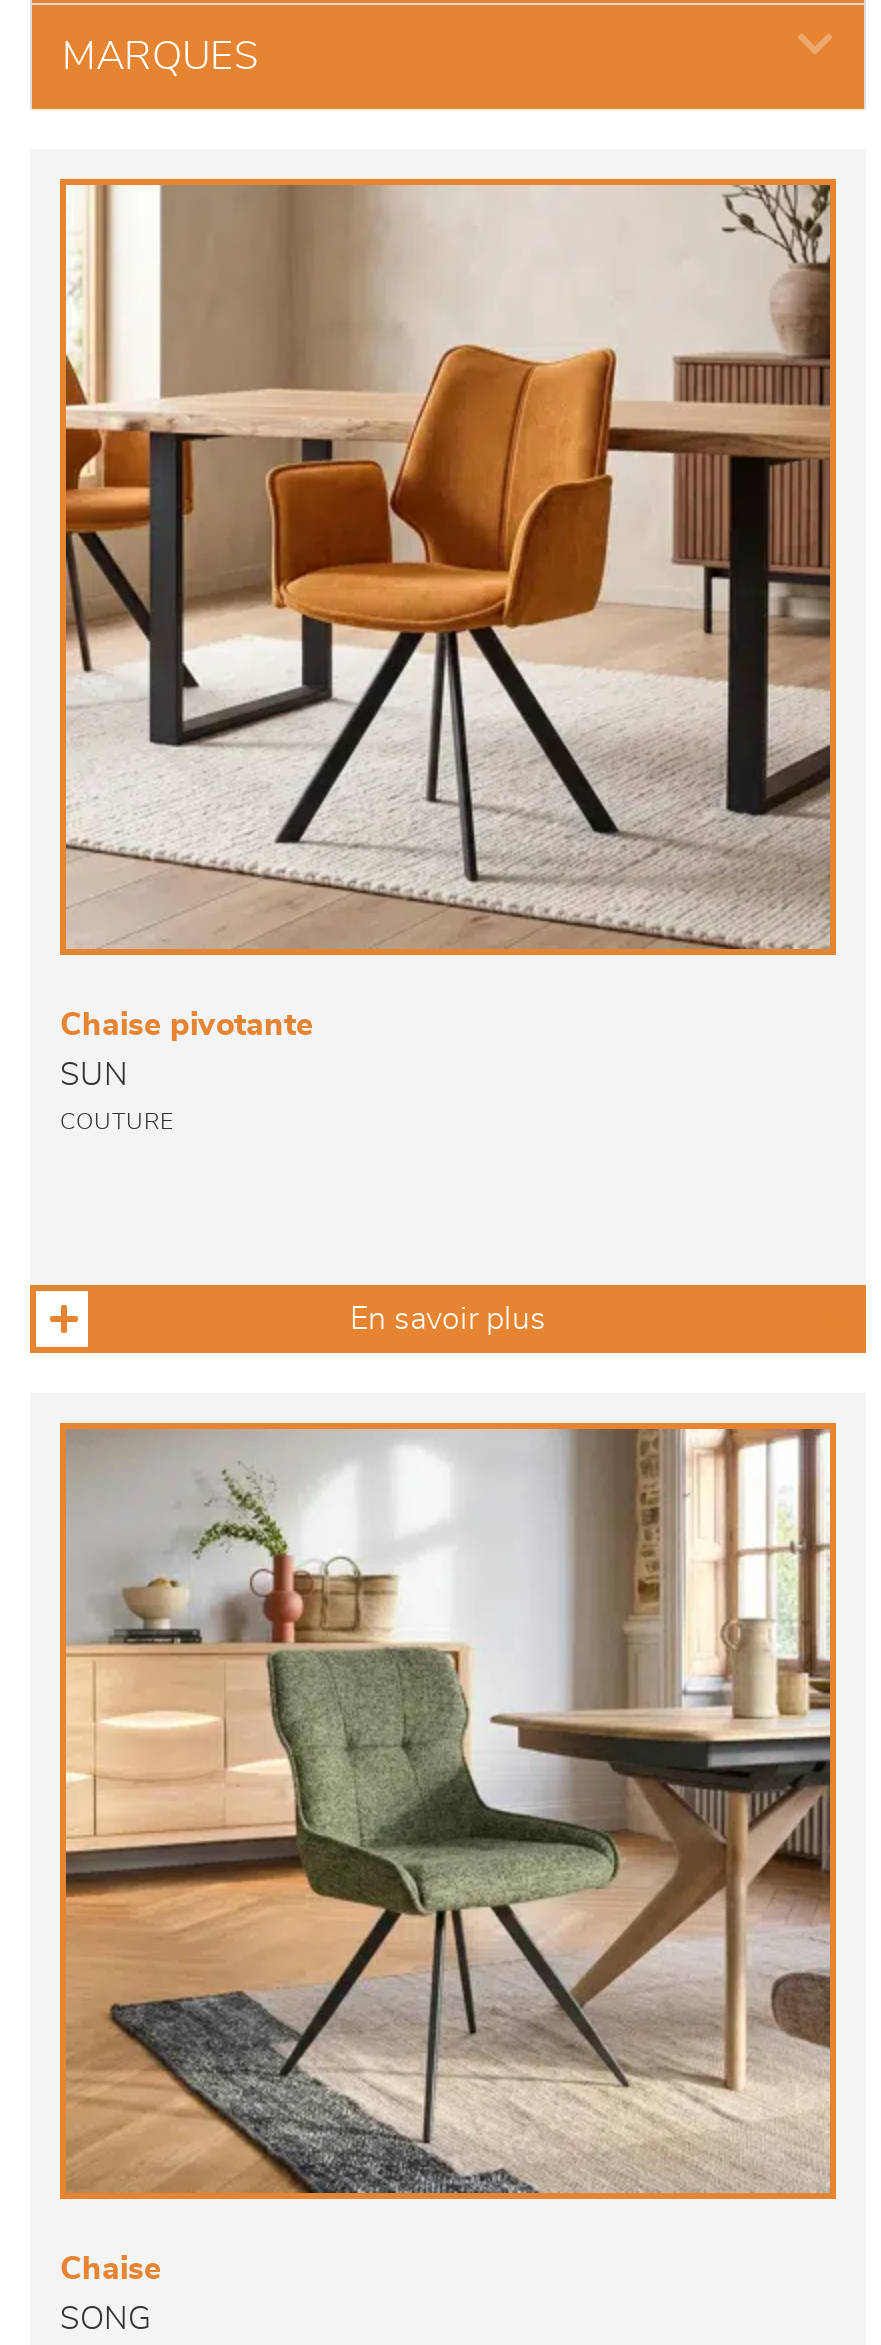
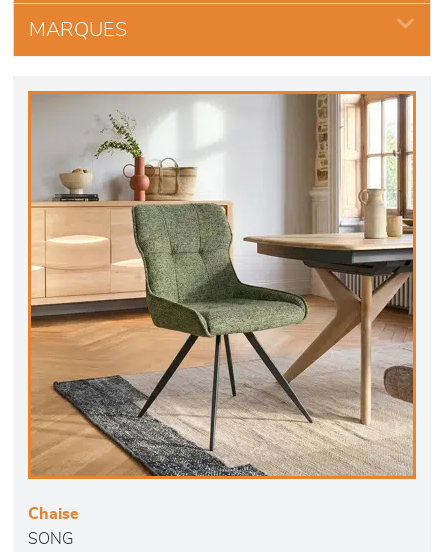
[60,183,832,1133] [image] | Chaise pivotante | SUN | COUTURE -> none
[350,1303,546,1335] En savoir plus -> none

